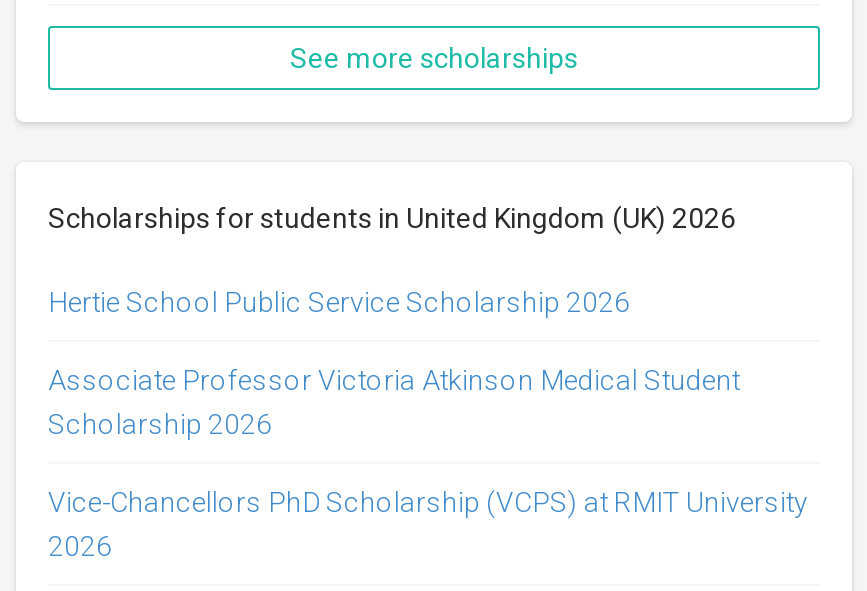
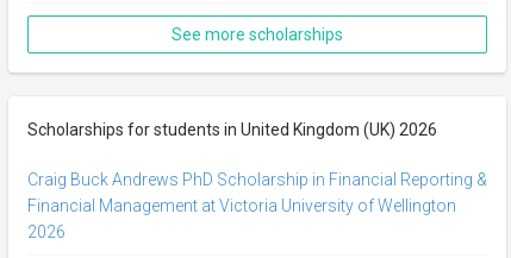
[48,285,808,517] Hertie School Public Service Scholarship 2026 | Associate Professor Victoria Atkinson Medical Student | Scholarship 2026 | Vice-Chancellors PhD Scholarship (VCPS) at RMIT University -> [27,170,487,215] Craig Buck Andrews PhD Scholarship in Financial Reporting & | Financial Management at Victoria University of Wellington

